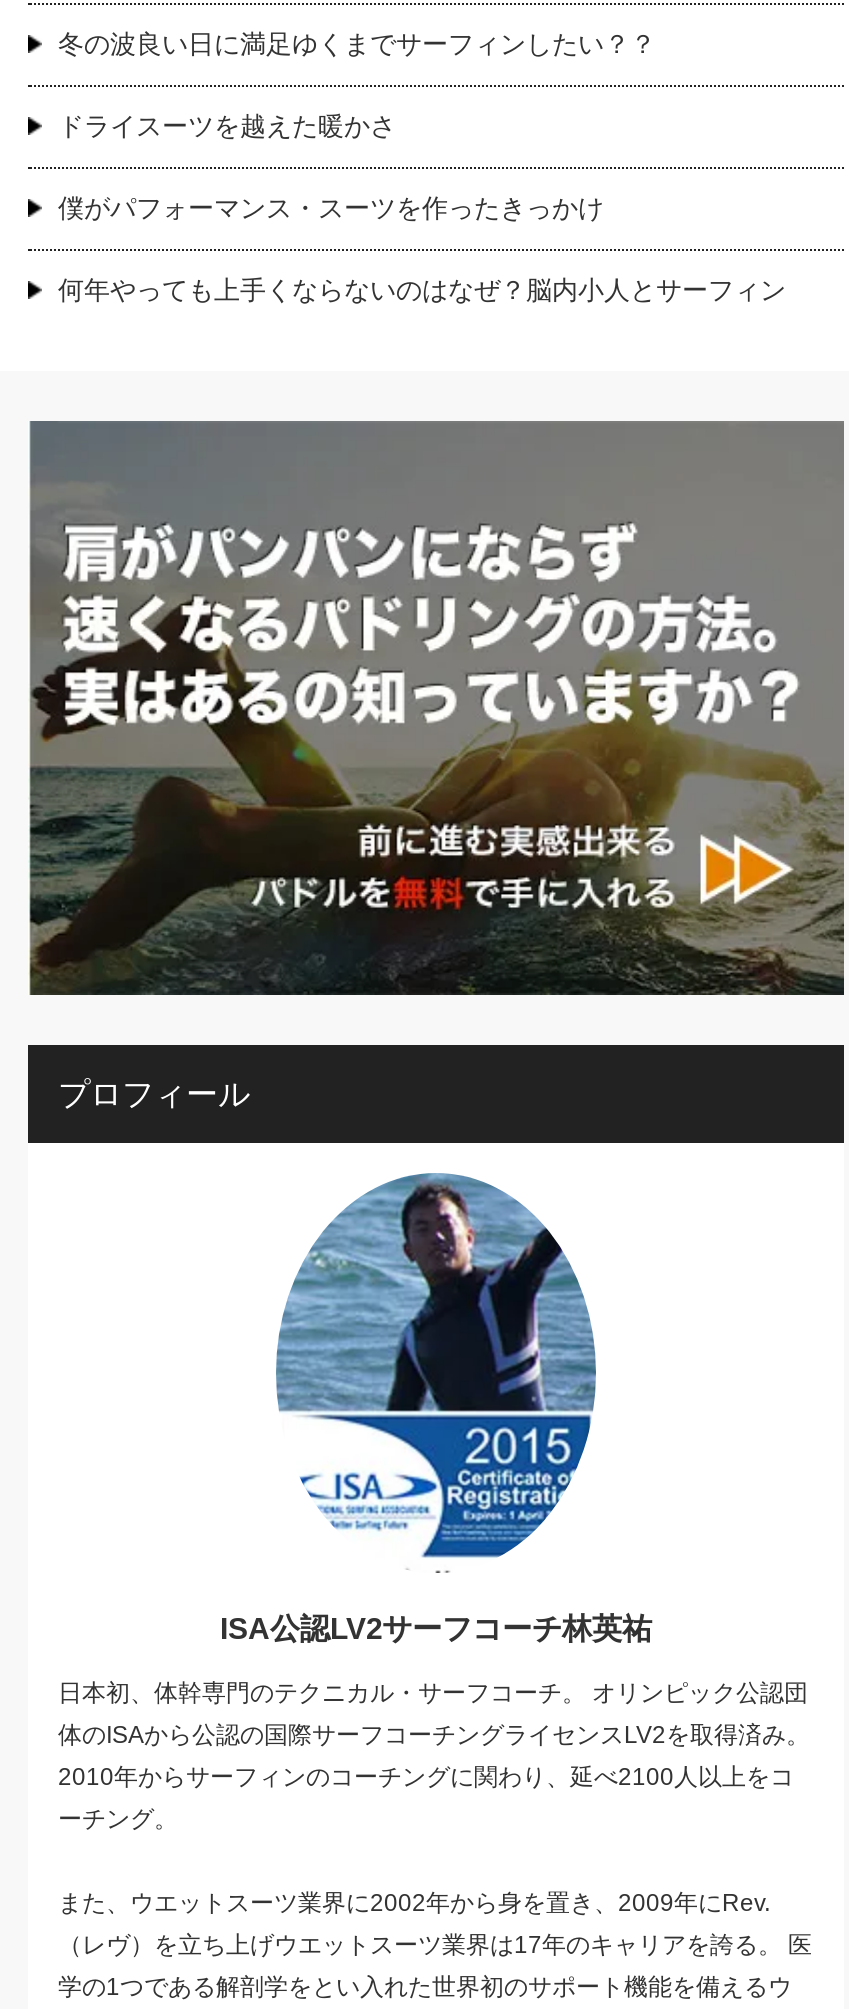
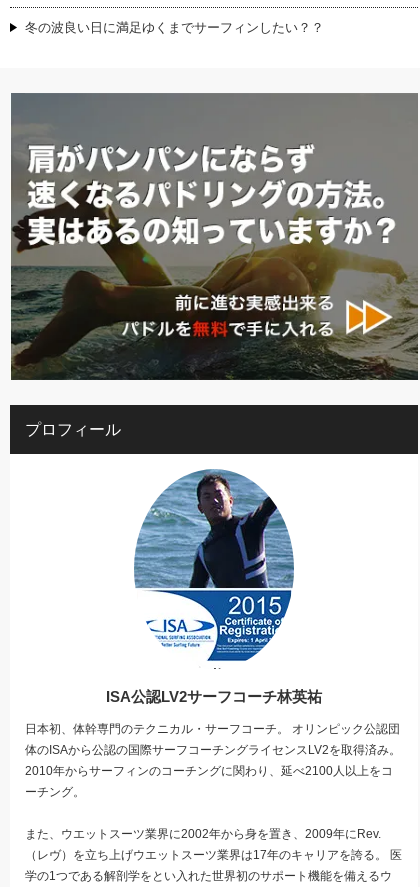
[58,111,786,305] ドライスーツを越えた暖かさ | 僕がパフォーマンス・スーツを作ったきっかけ | 何年やっても上手くならないのはなぜ？脳内小人とサーフィン -> none

